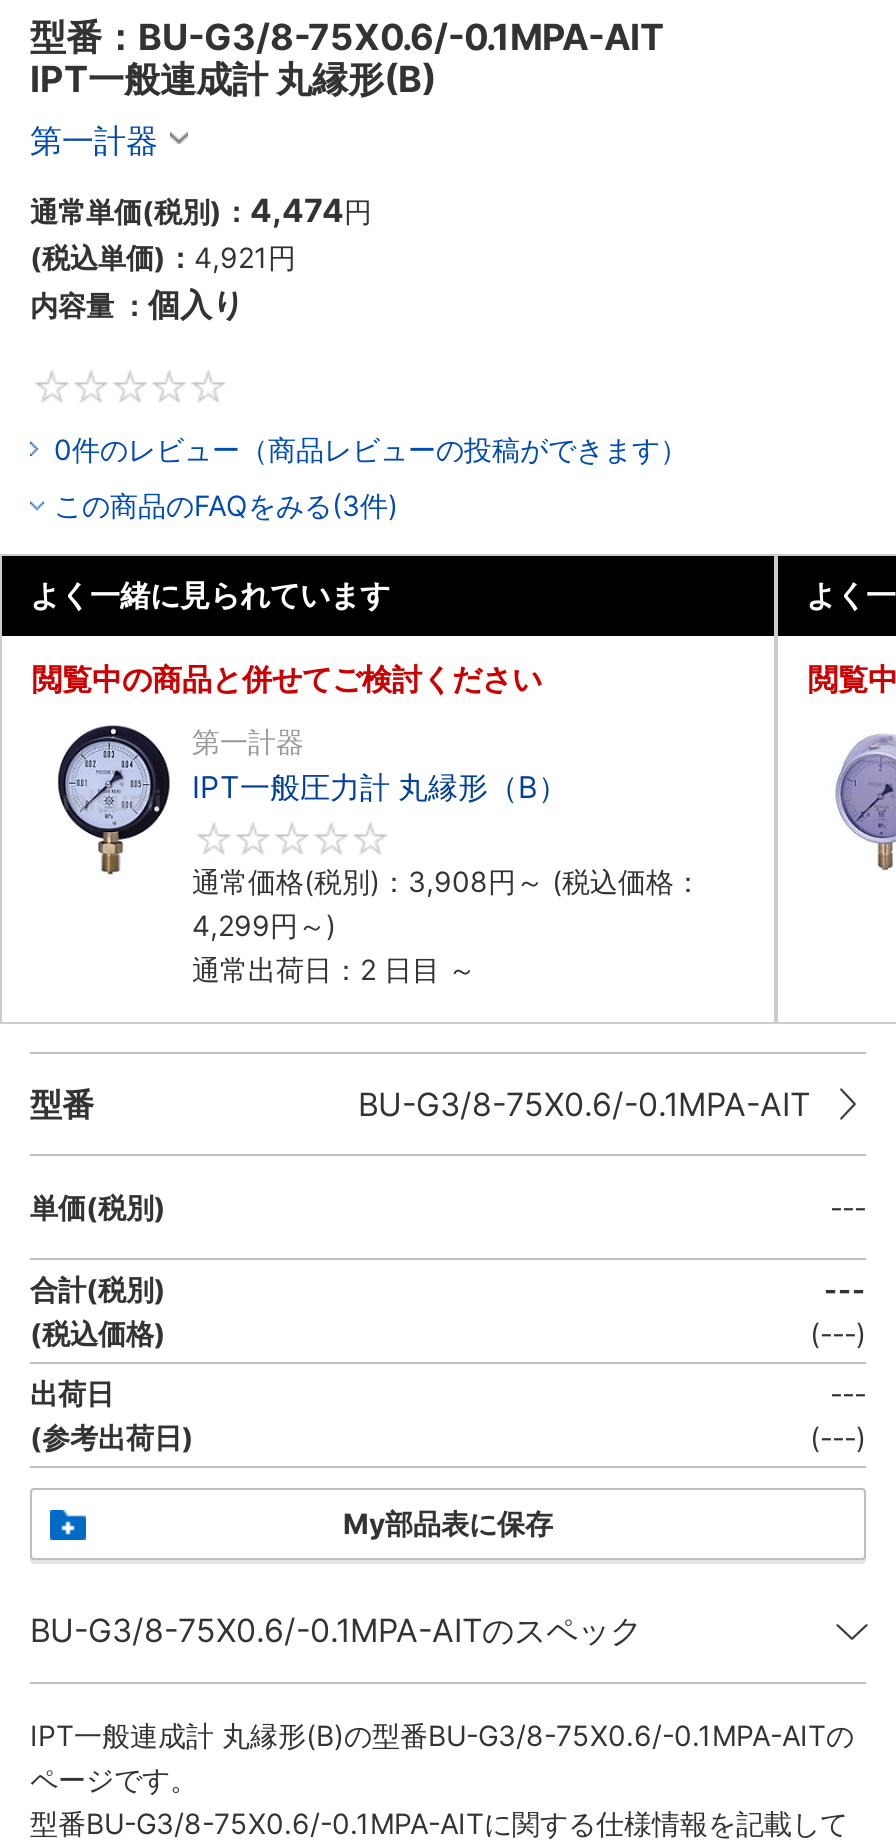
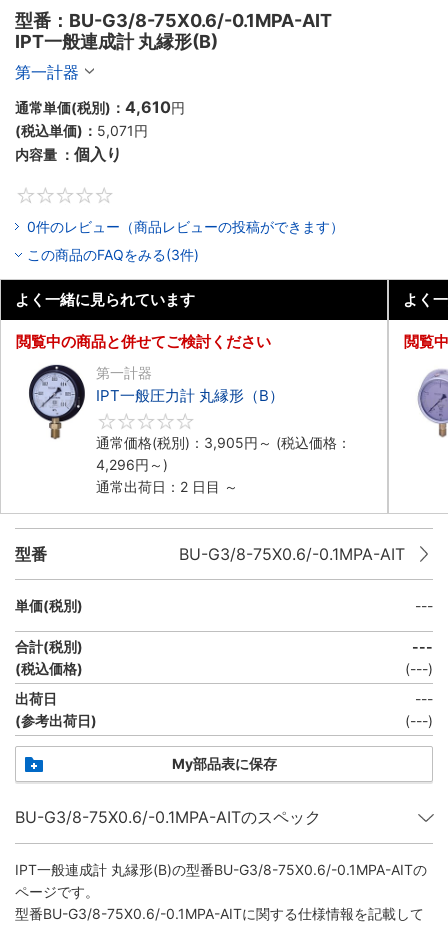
[30,190,372,230] 通常単価(税別)：4,474円 -> [15,97,185,117] 通常単価(税別)：4,610円
[30,240,296,274] (税込単価)：4,921円 -> [15,122,148,139] (税込単価)：5,071円
[192,864,702,898] 通常価格(税別)：3,908円～ (税込価格： -> [96,434,351,451] 通常価格(税別)：3,905円～ (税込価格：
[192,908,336,942] 4,299円～) -> [96,456,168,473] 4,296円～)

